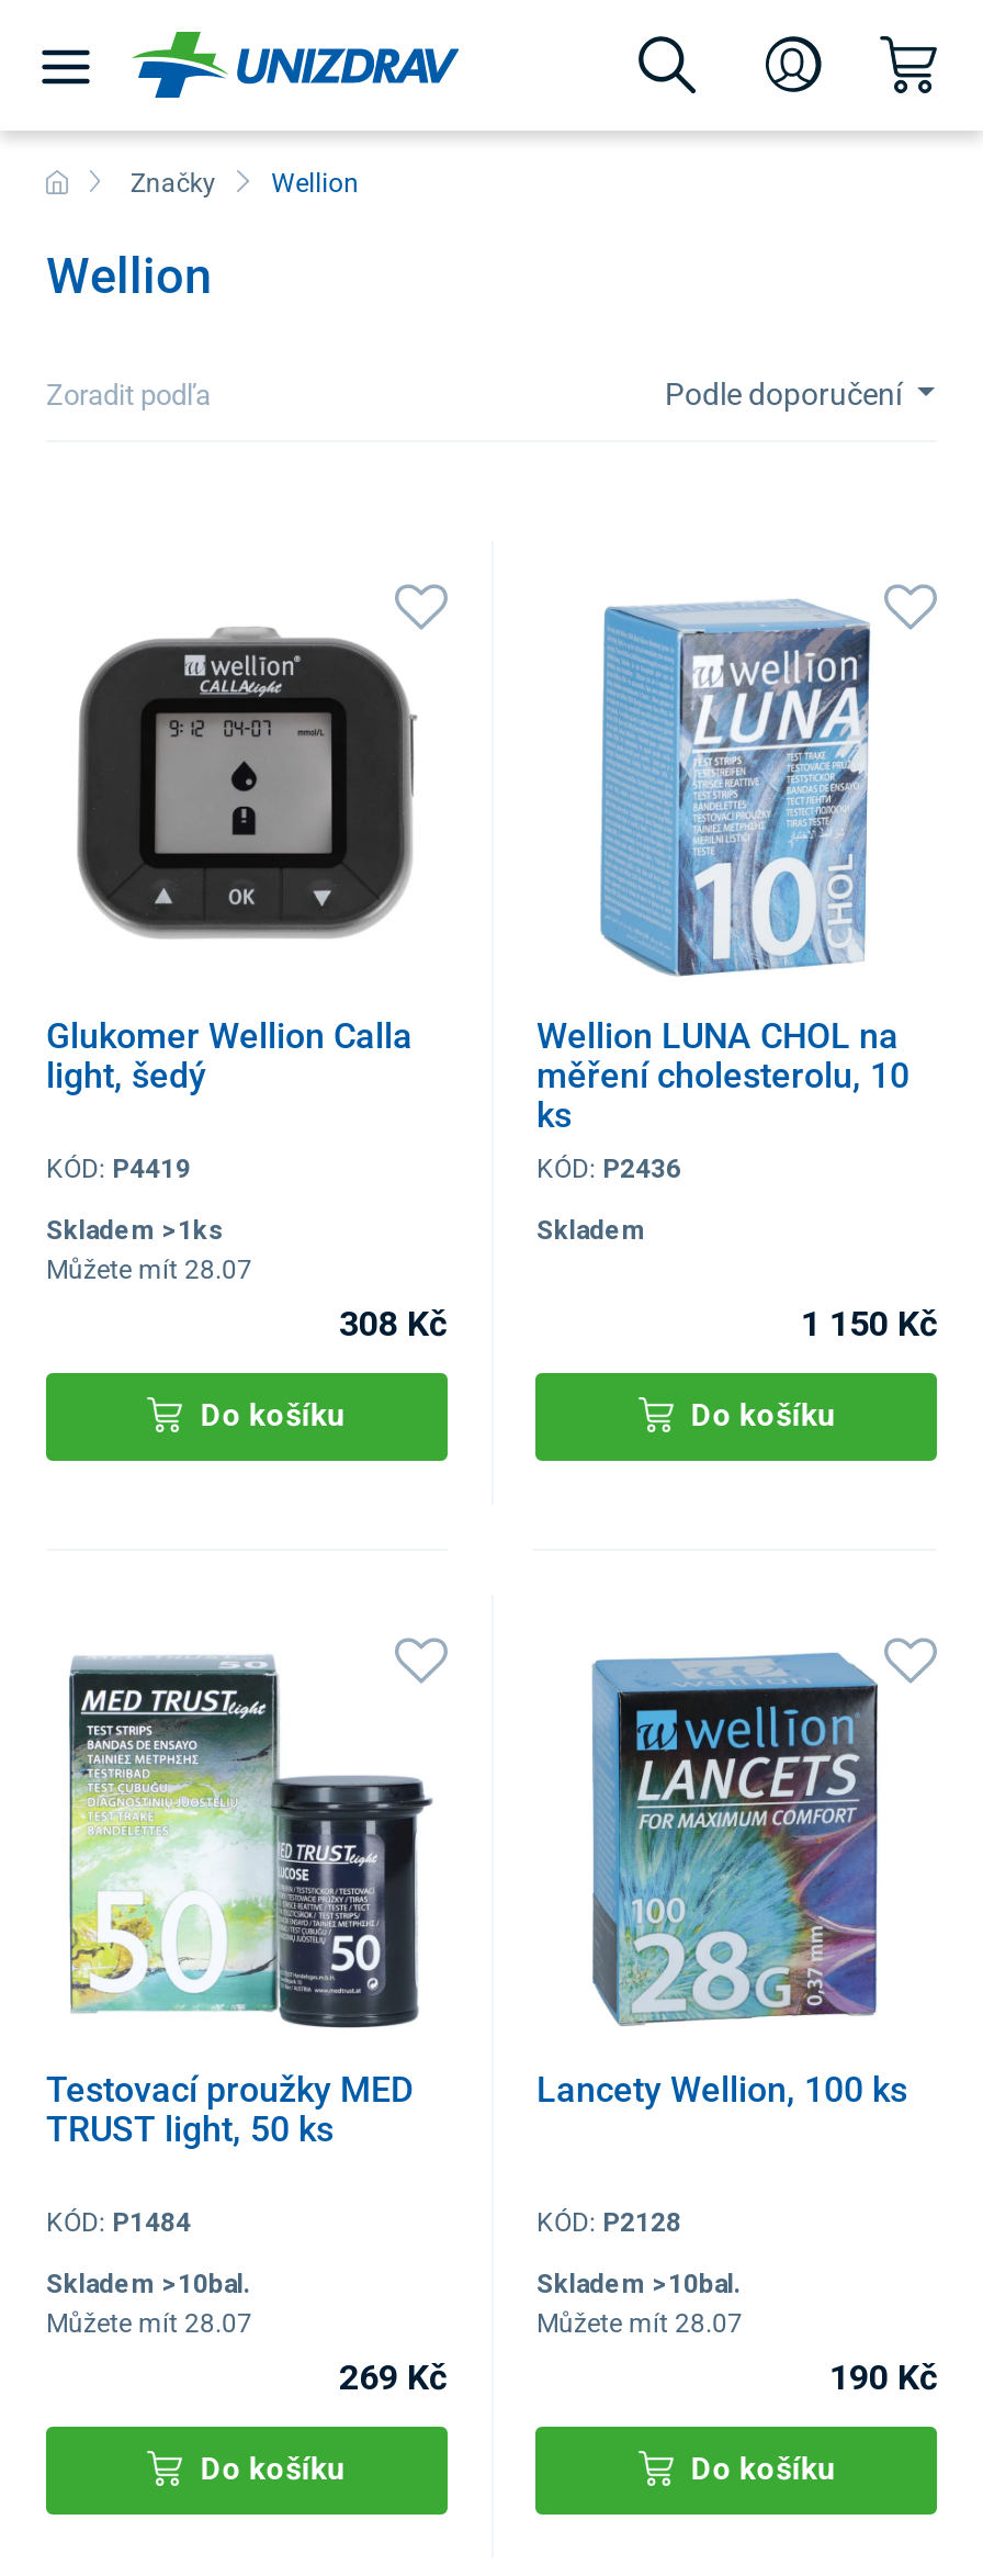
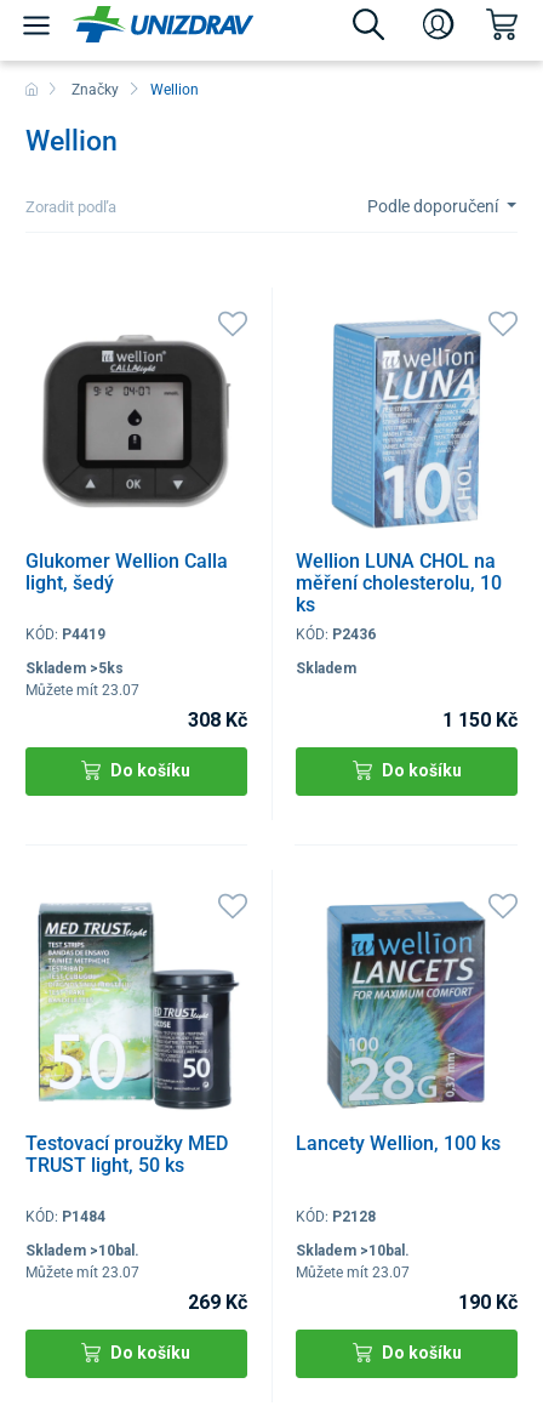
[46,1215,224,1246] Skladem >1ks -> [25,660,124,677] Skladem >5ks
[46,1254,252,1285] Můžete mít 28.07 -> [25,682,139,699] Můžete mít 23.07
[46,2308,252,2339] Můžete mít 28.07 -> [25,1264,139,1281] Můžete mít 23.07
[536,2308,743,2339] Můžete mít 28.07 -> [296,1264,410,1281] Můžete mít 23.07

